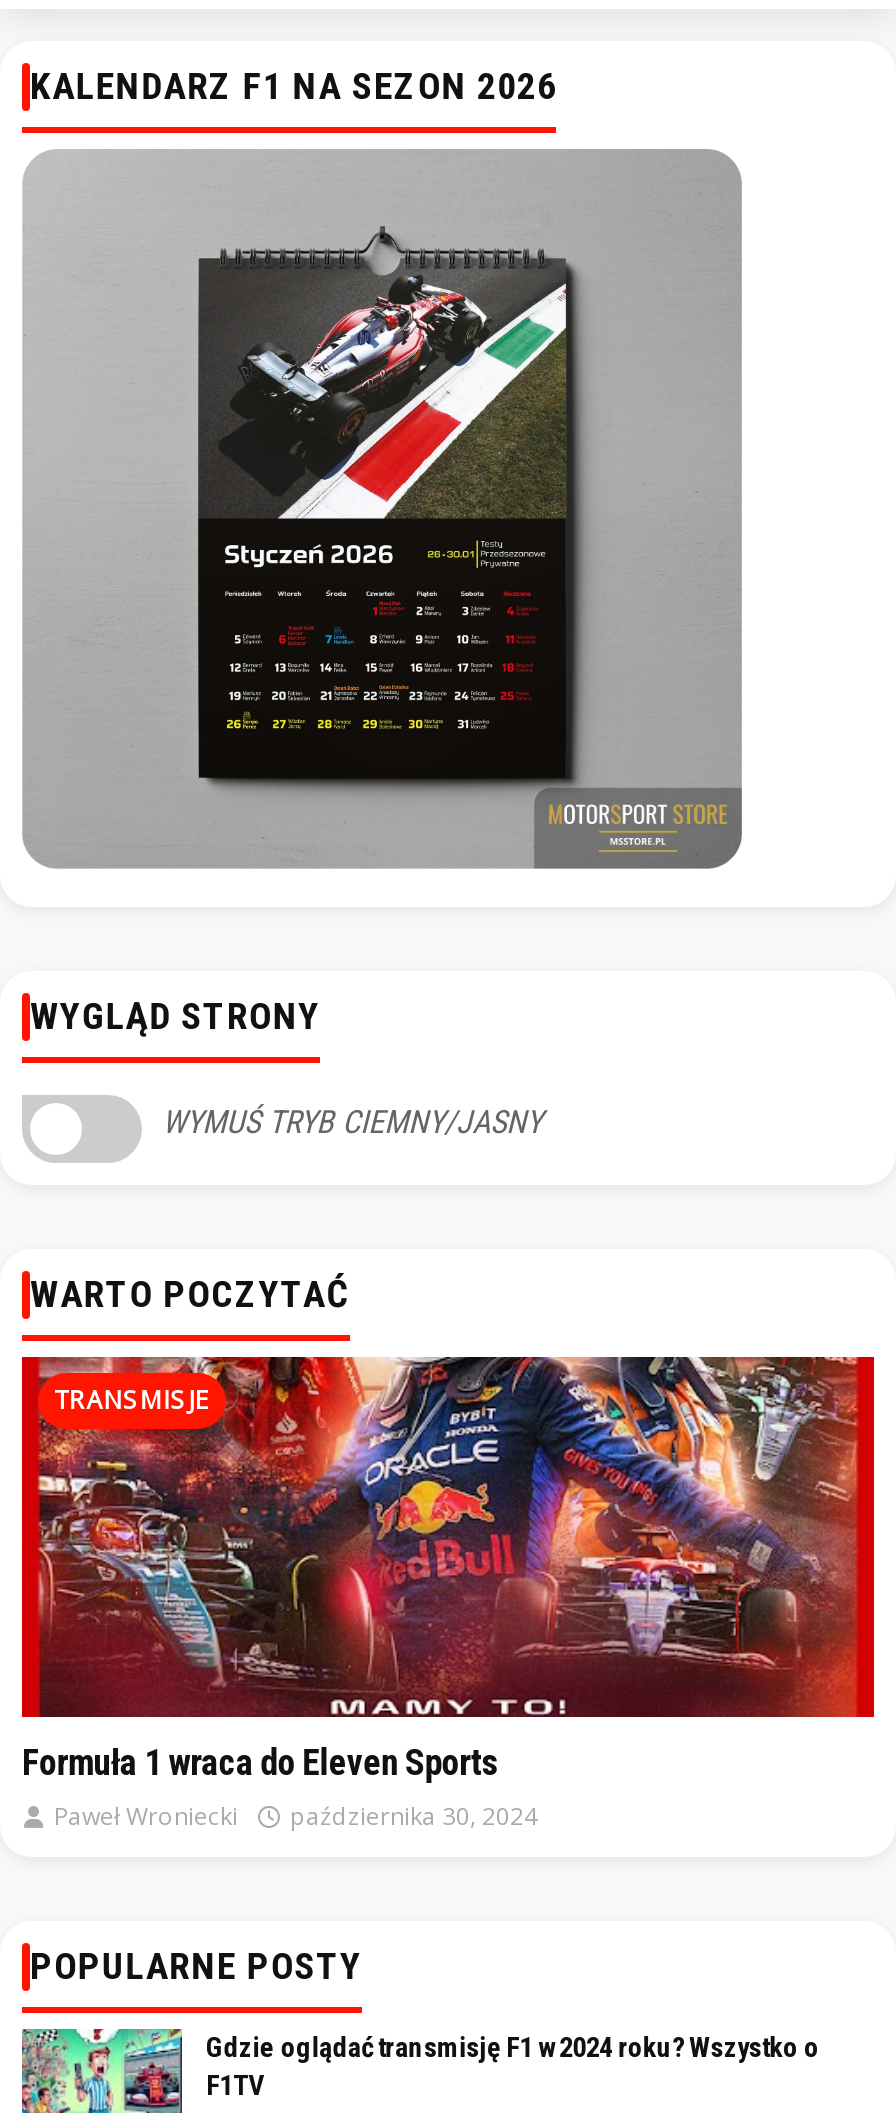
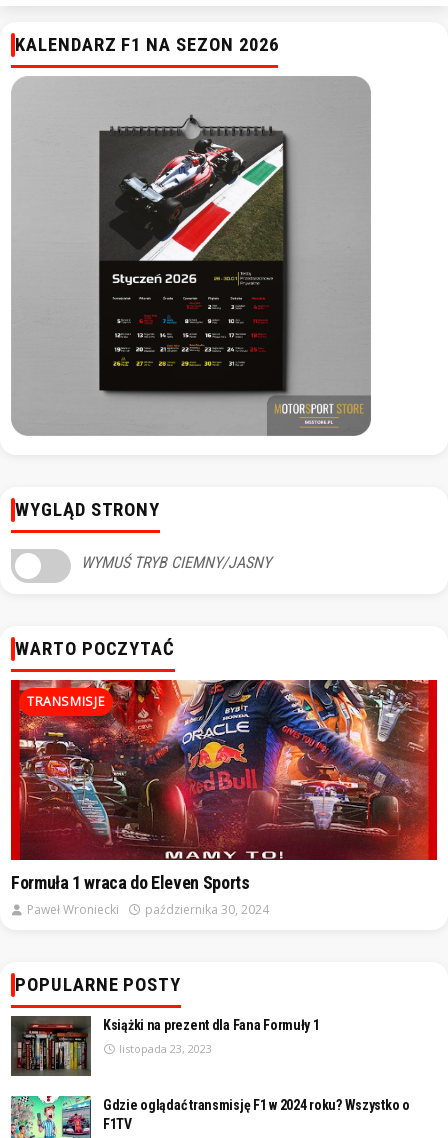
none -> [10,1015,320,1077] [image] | Książki na prezent dla Fana Formuły 1 | listopada 23, 2023

